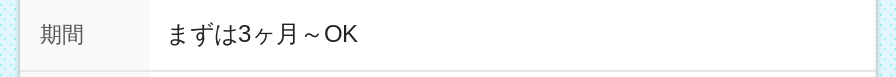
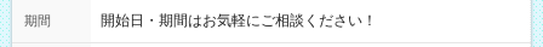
[166,20,358,48] まずは3ヶ月～OK -> [101,12,377,29] 開始日・期間はお気軽にご相談ください！

